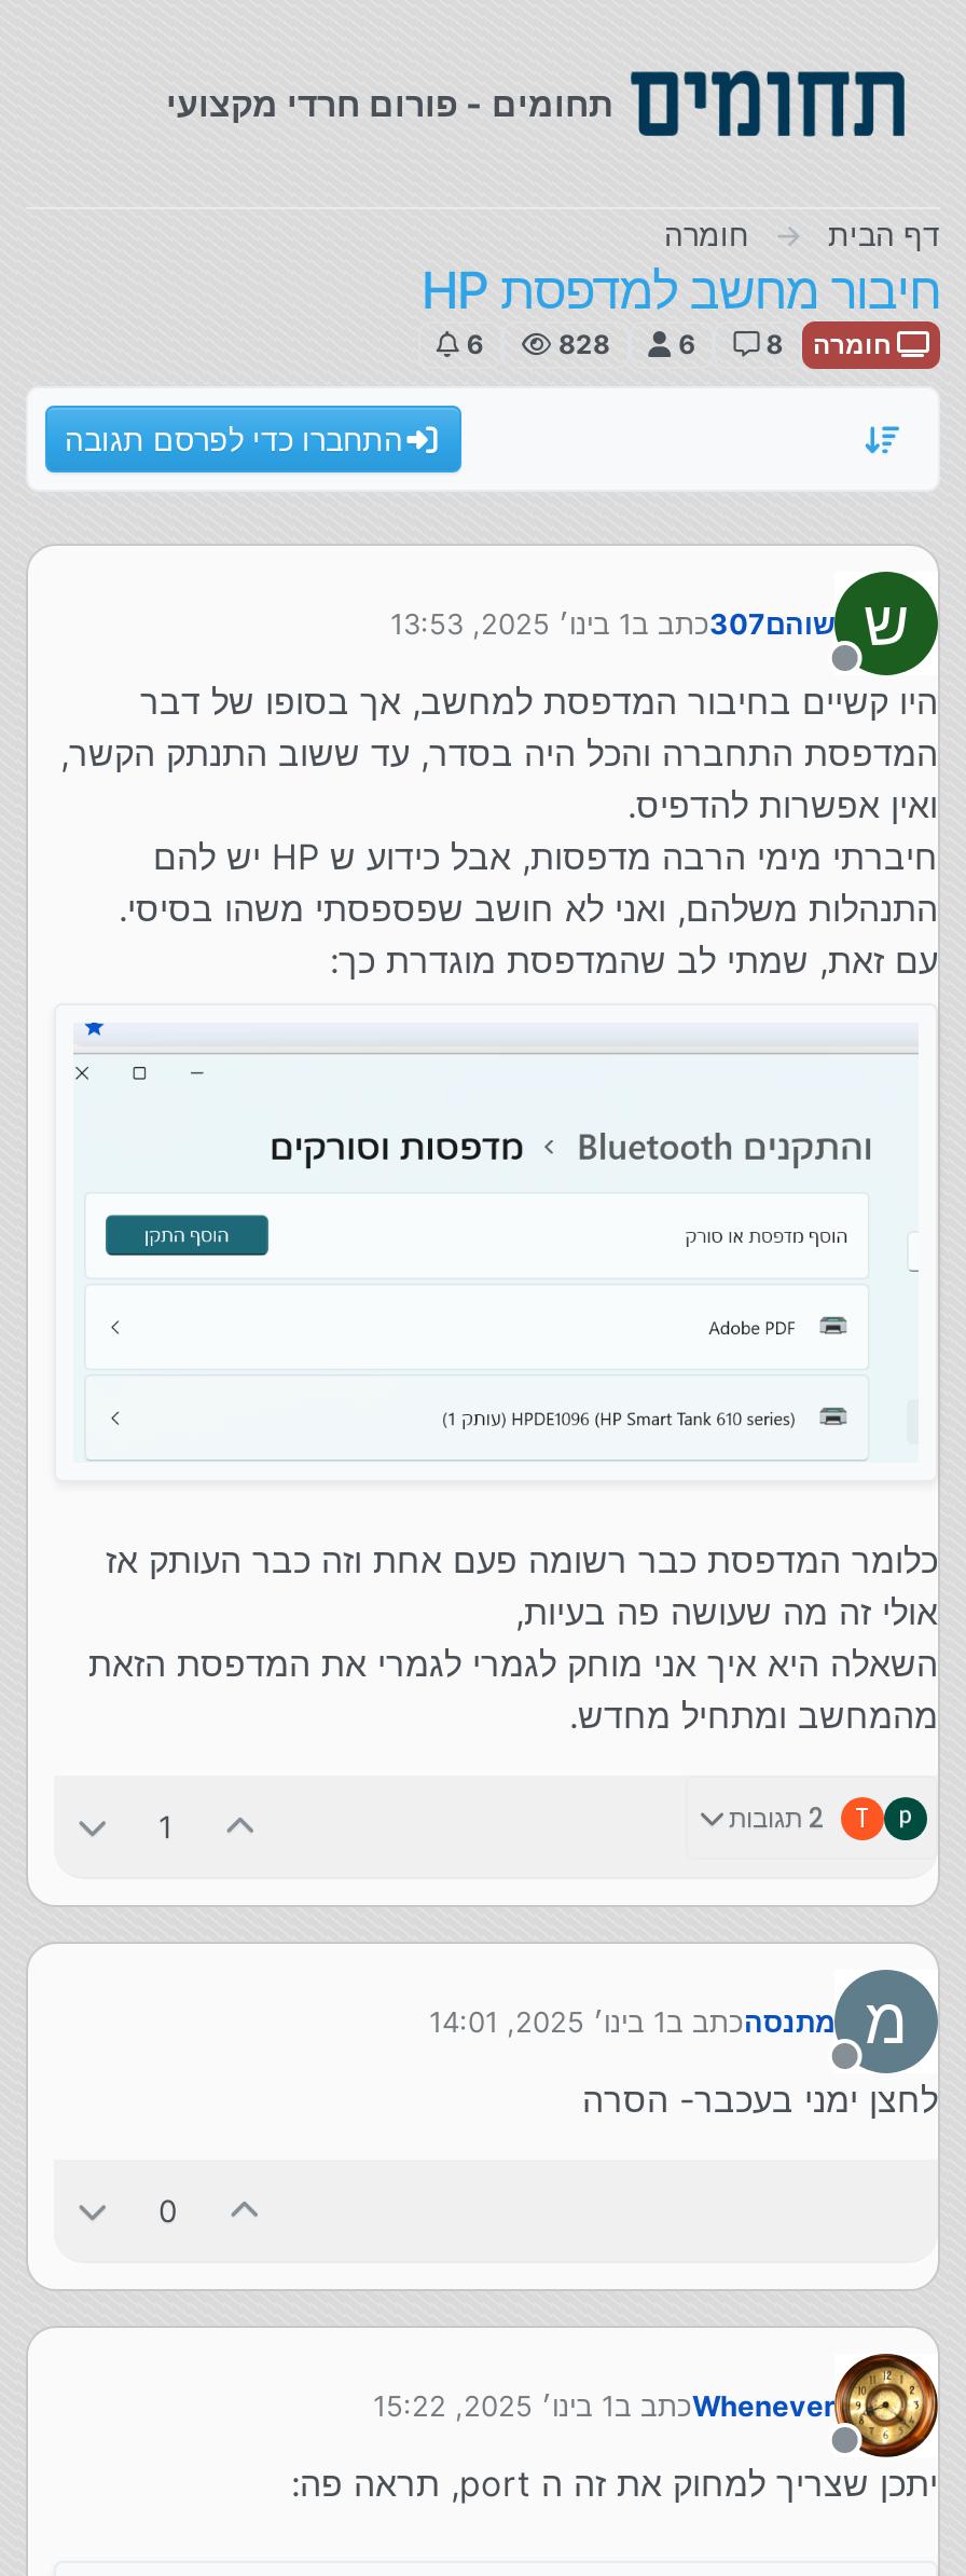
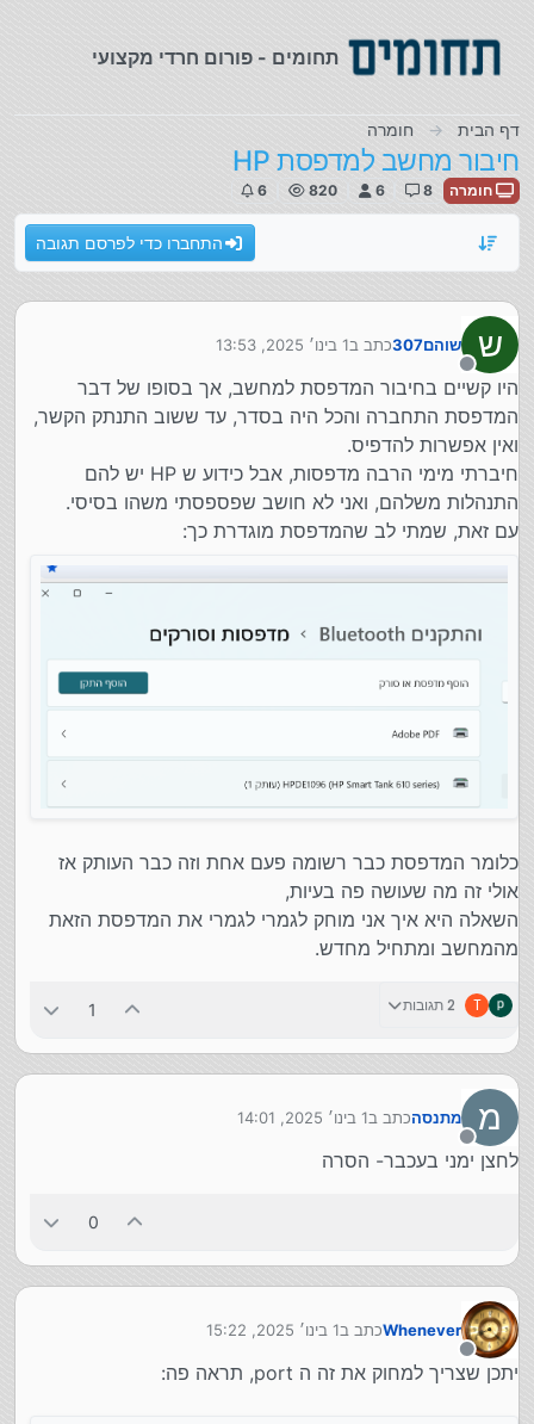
[558,328,610,361] 828 -> [309,182,337,199] 820

